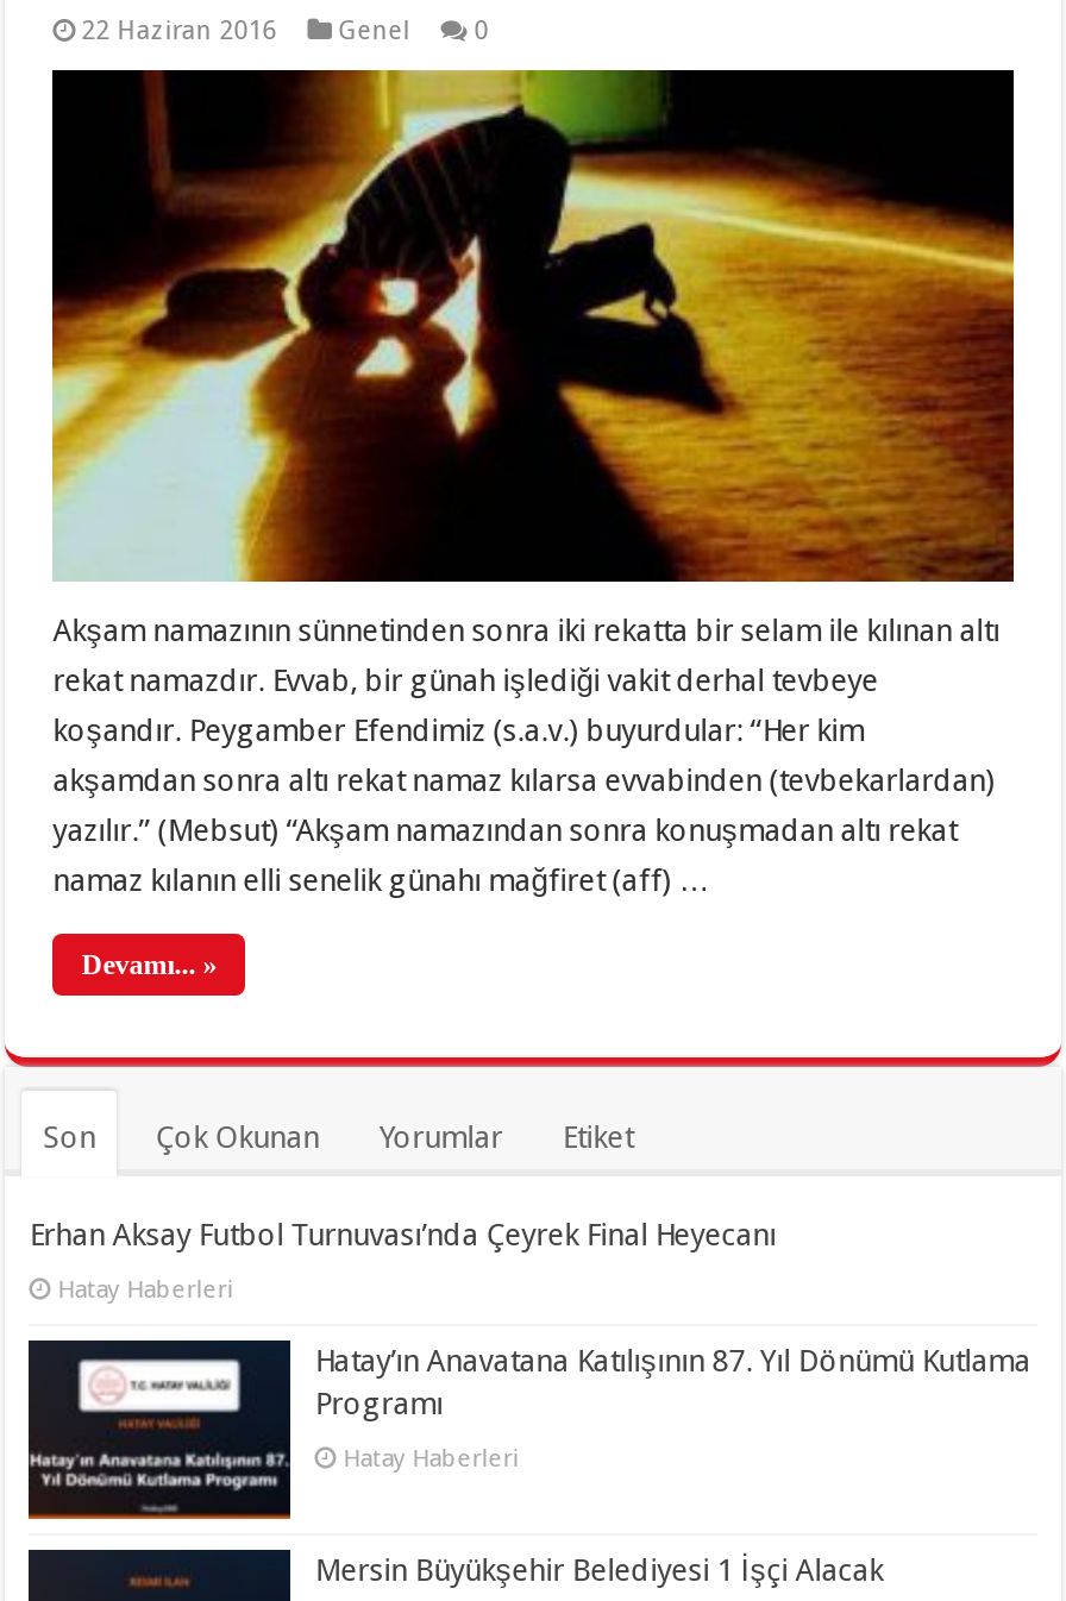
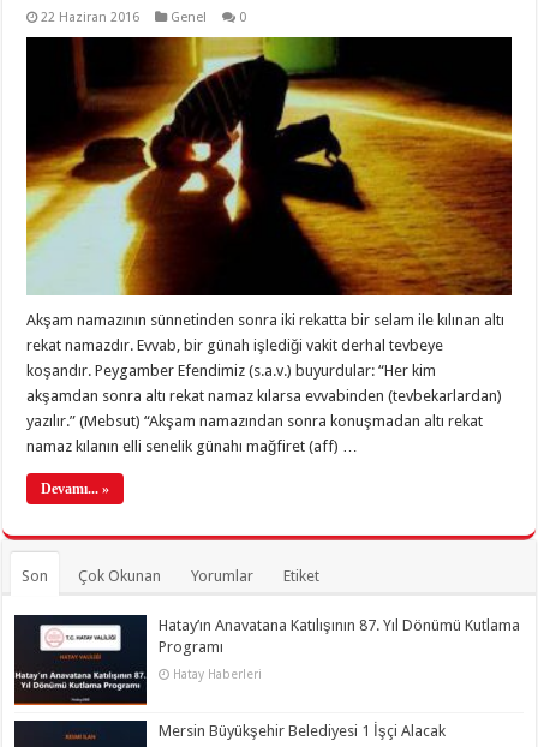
[29,1216,776,1301] Erhan Aksay Futbol Turnuvası’nda Çeyrek Final Heyecanı | Hatay Haberleri -> none

